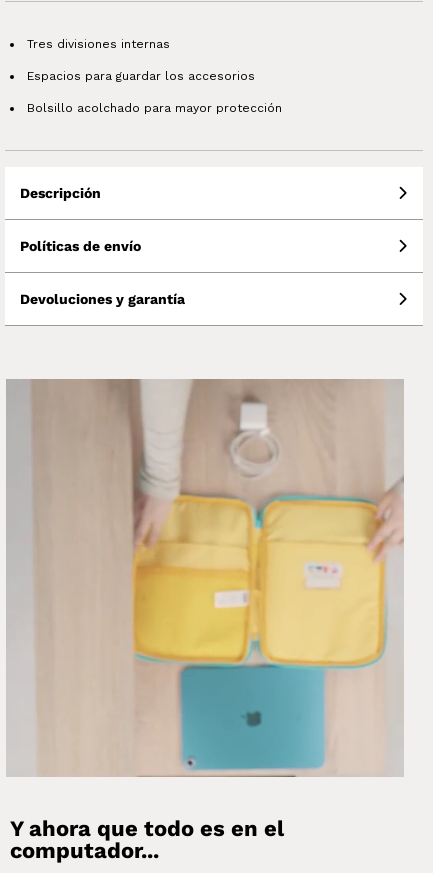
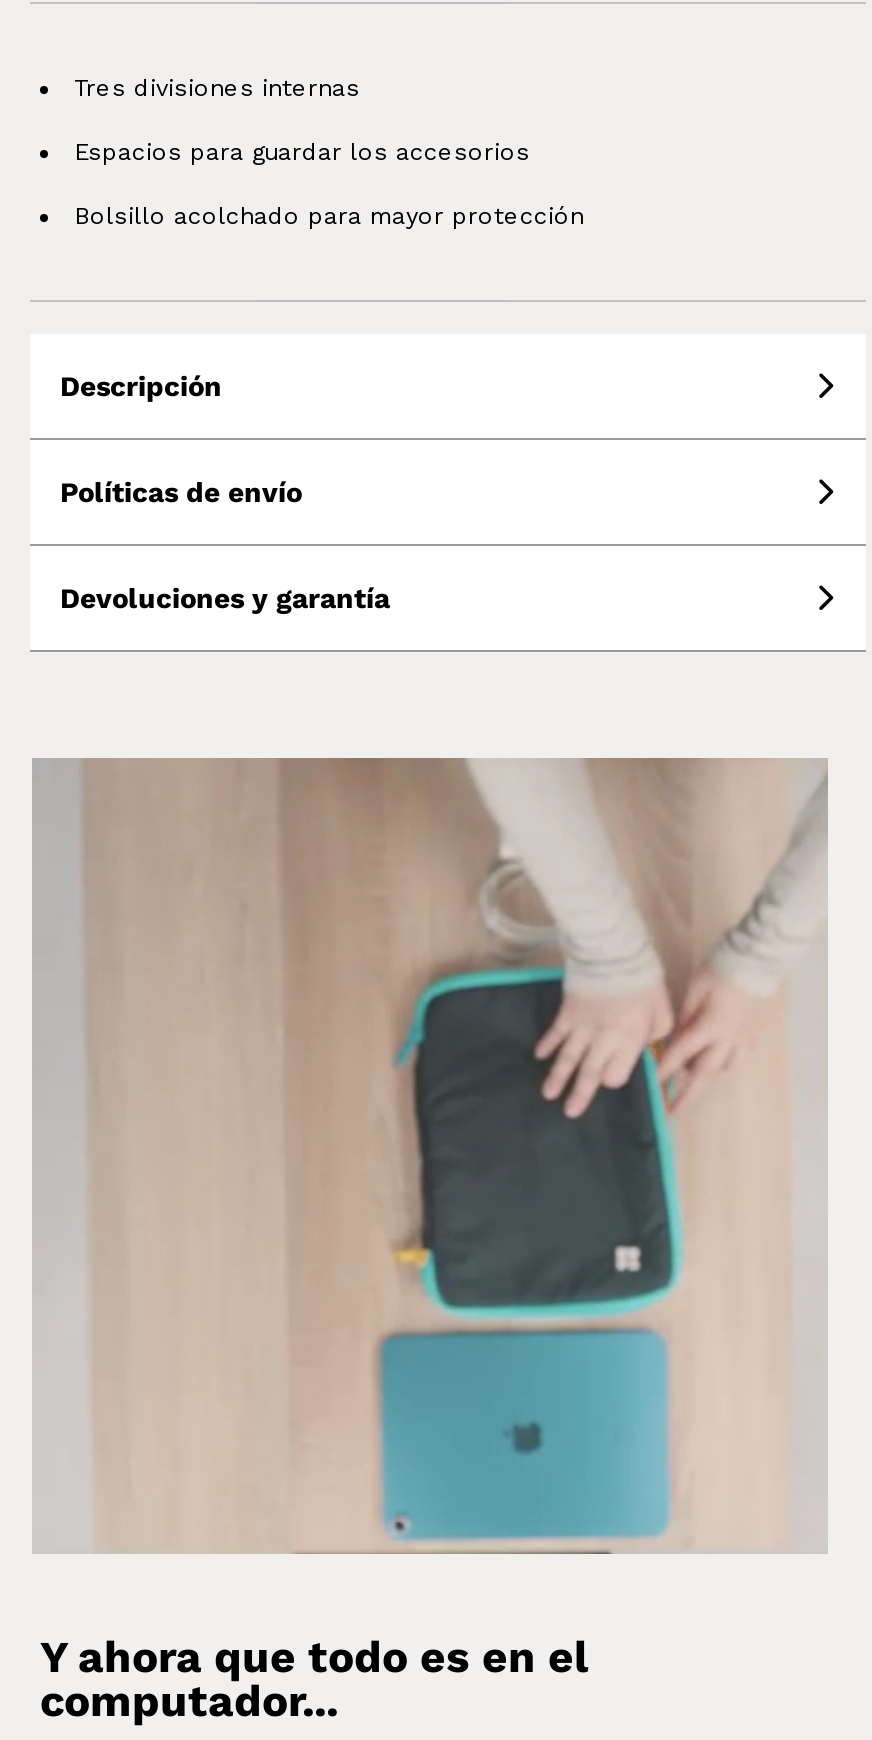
[118,379,403,671] [image] -> [270,758,826,1340] [image]

